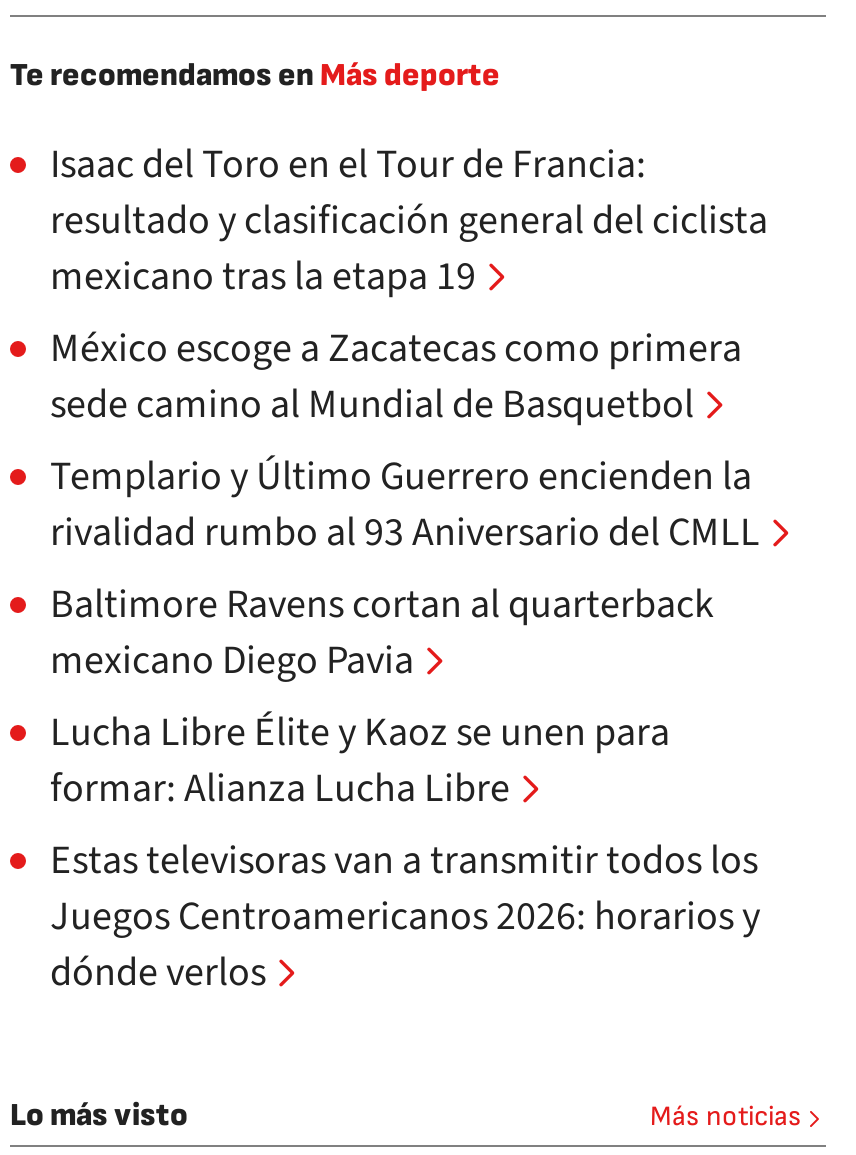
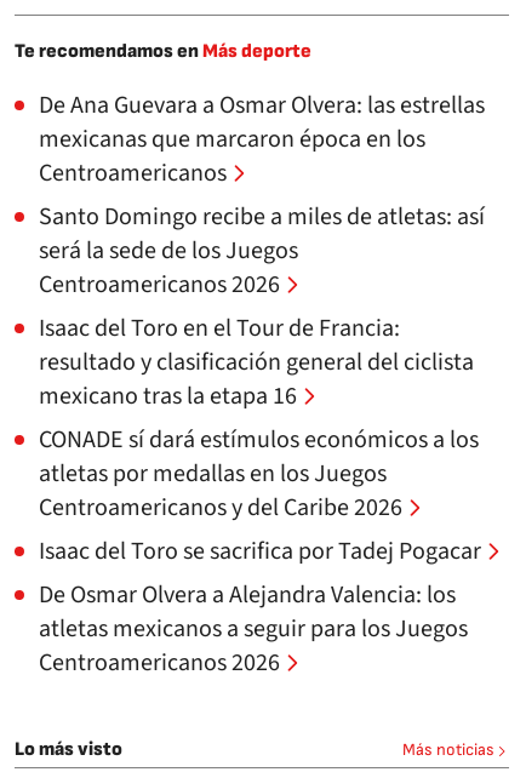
none -> [39,88,485,302] De Ana Guevara a Osmar Olvera: las estrellas | mexicanas que marcaron época en los | Centroamericanos | Santo Domingo recibe a miles de atletas: así | será la sede de los Juegos | Centroamericanos 2026
moved [50,137,768,249] -> [39,311,474,379]: Isaac del Toro en el Tour de Francia: | resultado y clasificación general del ciclista
[50,249,760,1001] mexicano tras la etapa 19 | México escoge a Zacatecas como primera | sede camino al Mundial de Basquetbol | Templario y Último Guerrero encienden la | rivalidad rumbo al 93 Aniversario del CMLL | Baltimore Ravens cortan al quarterback | mexicano Diego Pavia | Lucha Libre Élite y Kaoz se unen para | formar: Alianza Lucha Libre | Estas televisoras van a transmitir todos los | Juegos Centroamericanos 2026: horarios y | dónde verlos -> [39,379,481,680] mexicano tras la etapa 16 | CONADE sí dará estímulos económicos a los | atletas por medallas en los Juegos | Centroamericanos y del Caribe 2026 | Isaac del Toro se sacrifica por Tadej Pogacar | De Osmar Olvera a Alejandra Valencia: los | atletas mexicanos a seguir para los Juegos | Centroamericanos 2026

